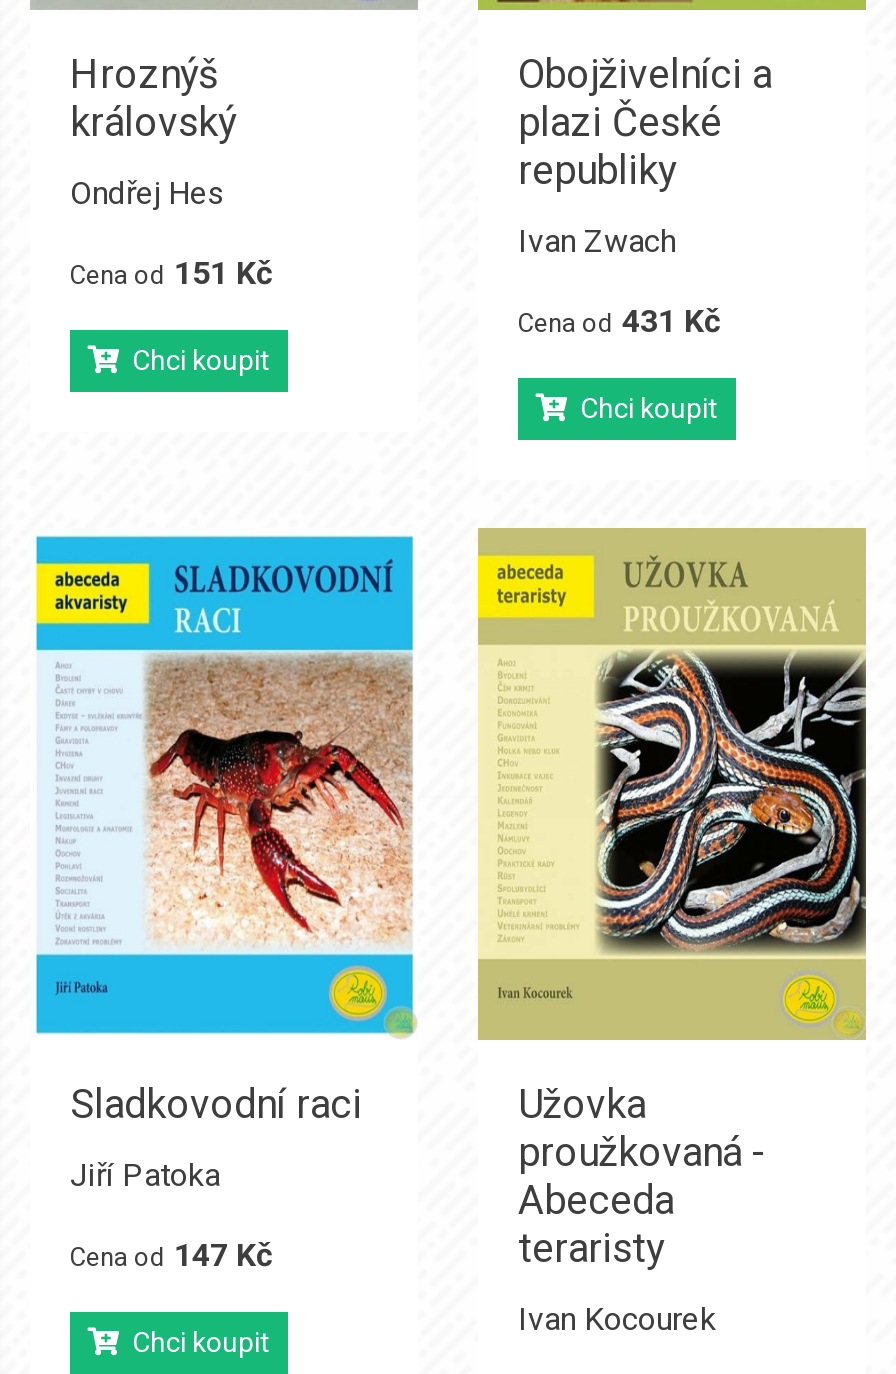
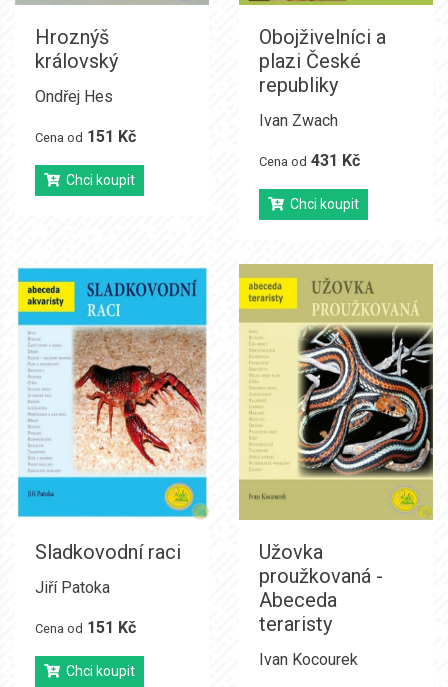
[70,1236,272,1274] Cena od 147 Kč -> [35,618,136,637] Cena od 151 Kč

